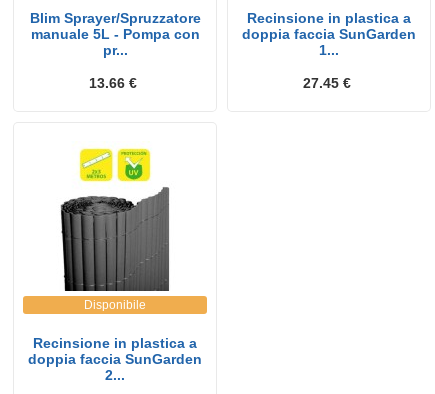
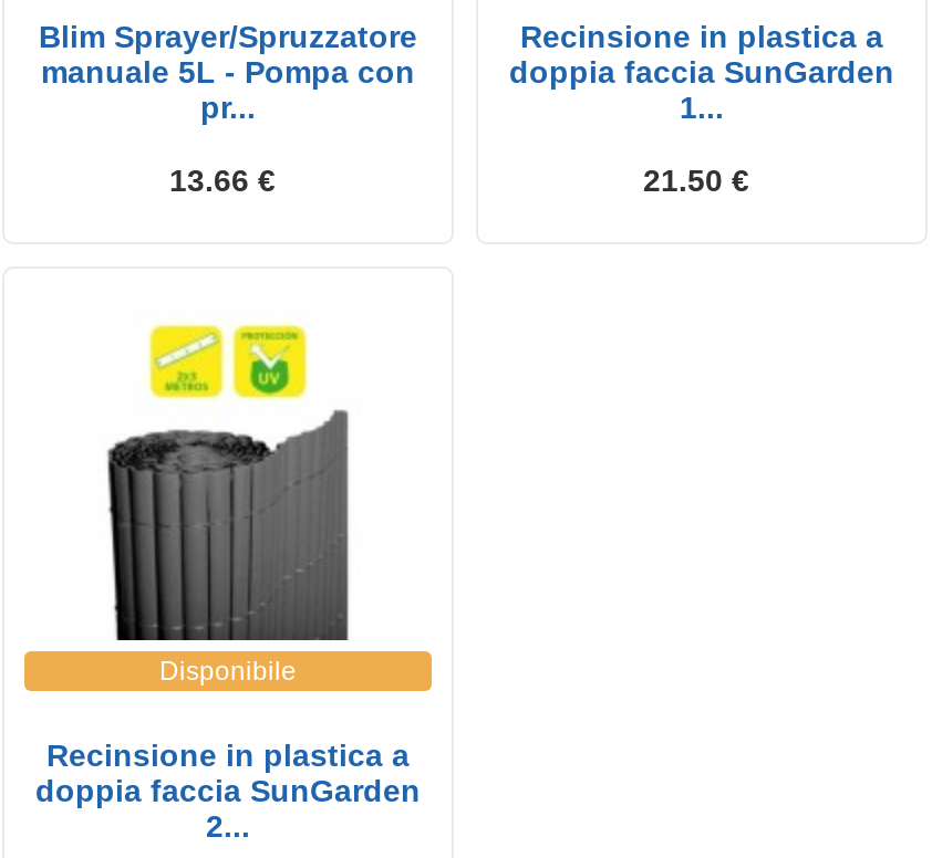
[302,75,350,91] 27.45 € -> [643,163,749,198] 21.50 €

